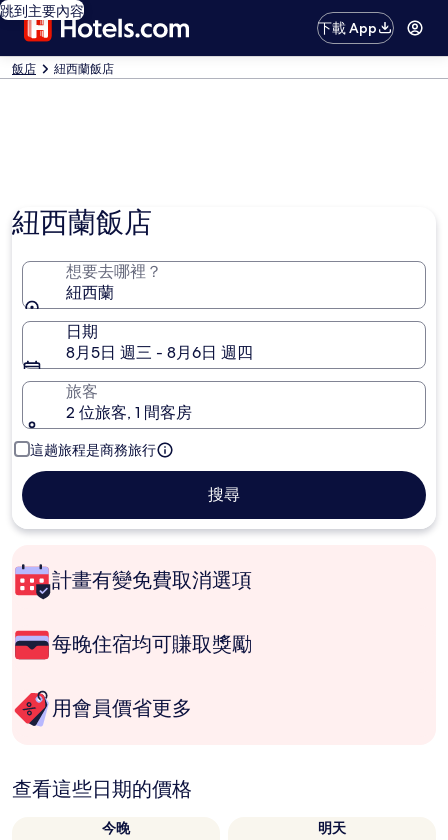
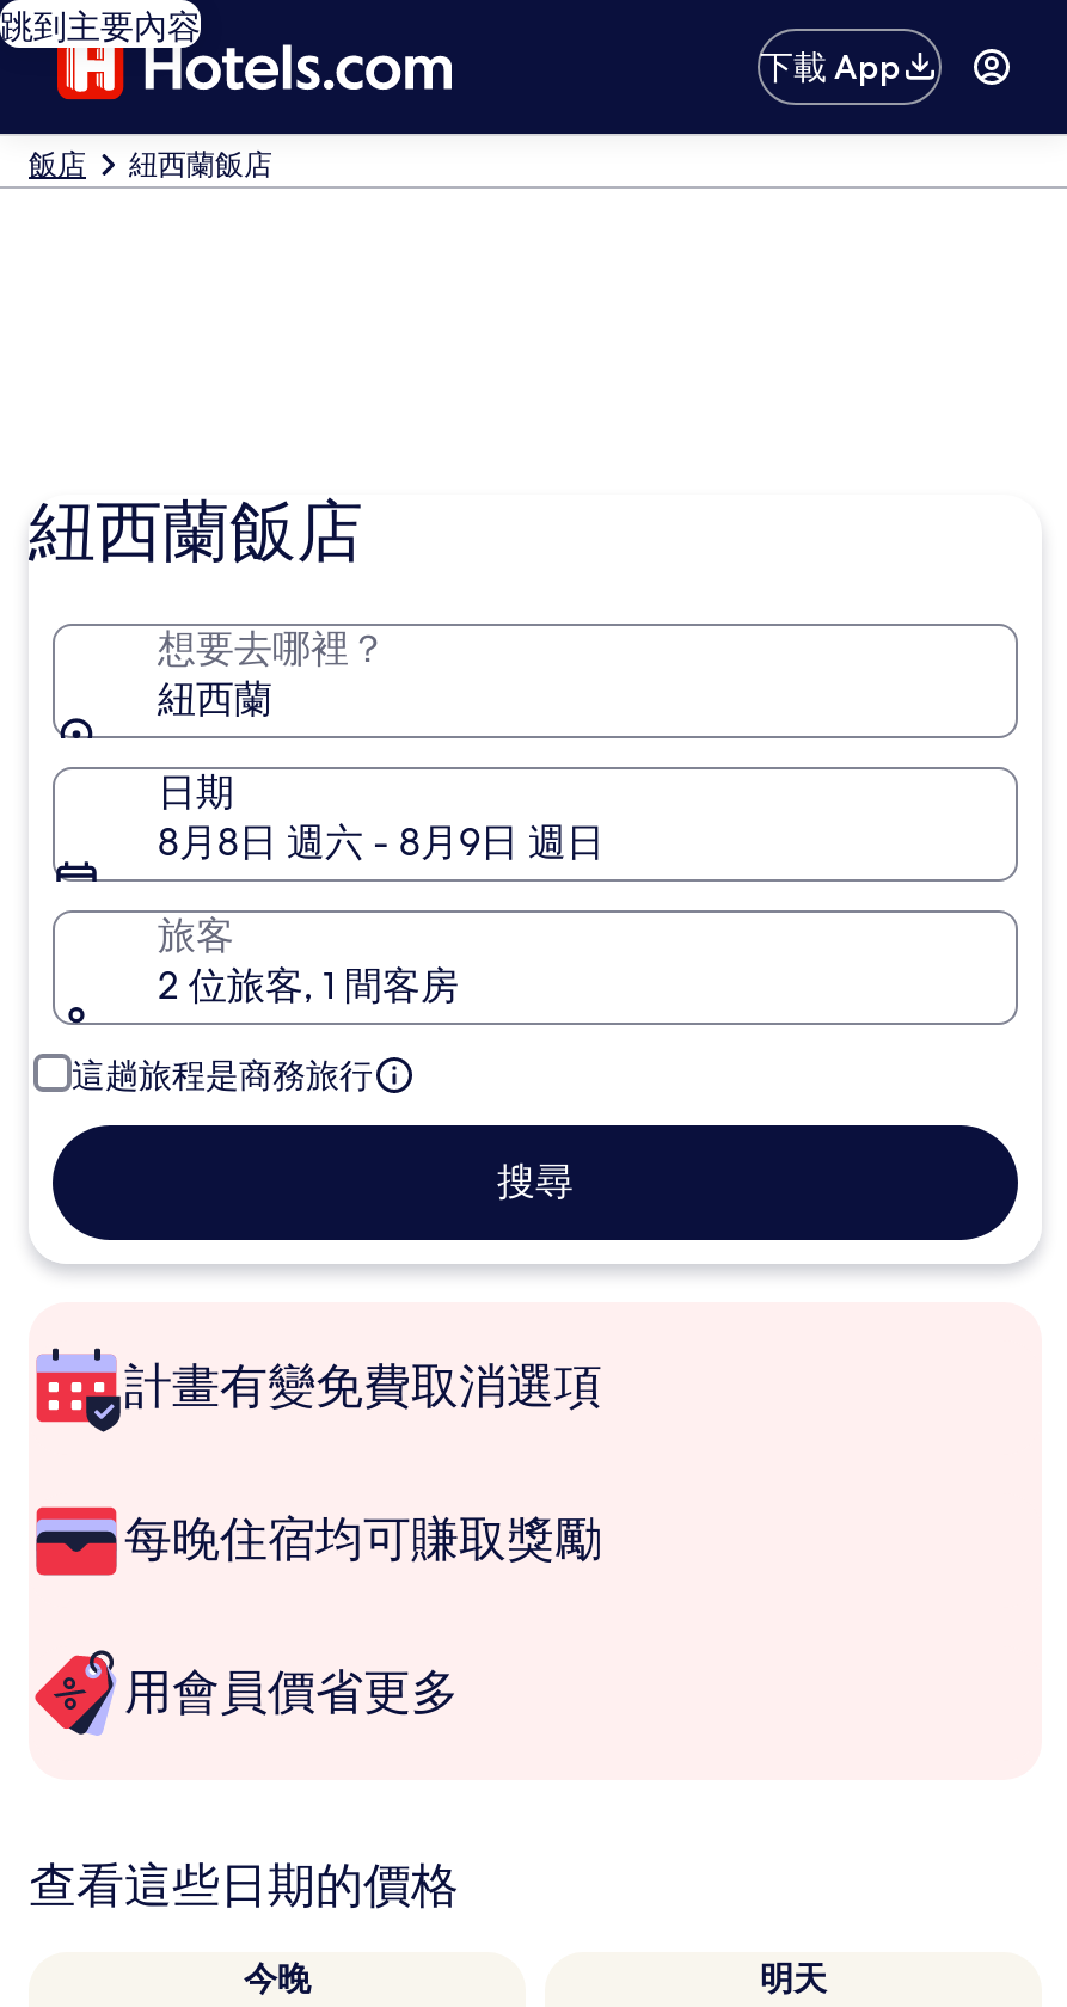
[66,342,253,363] 8月5日 週三 - 8月6日 週四 -> [158,817,605,867] 8月8日 週六 - 8月9日 週日

